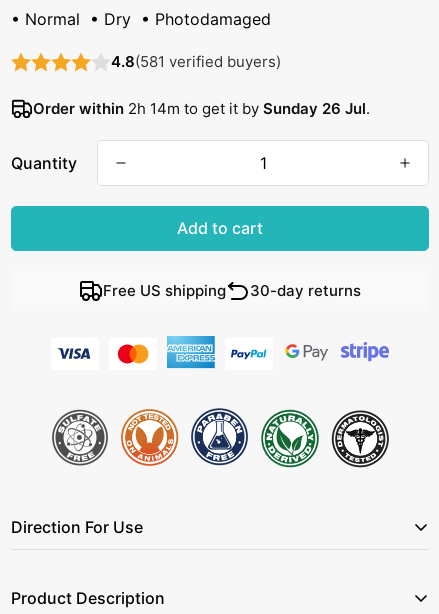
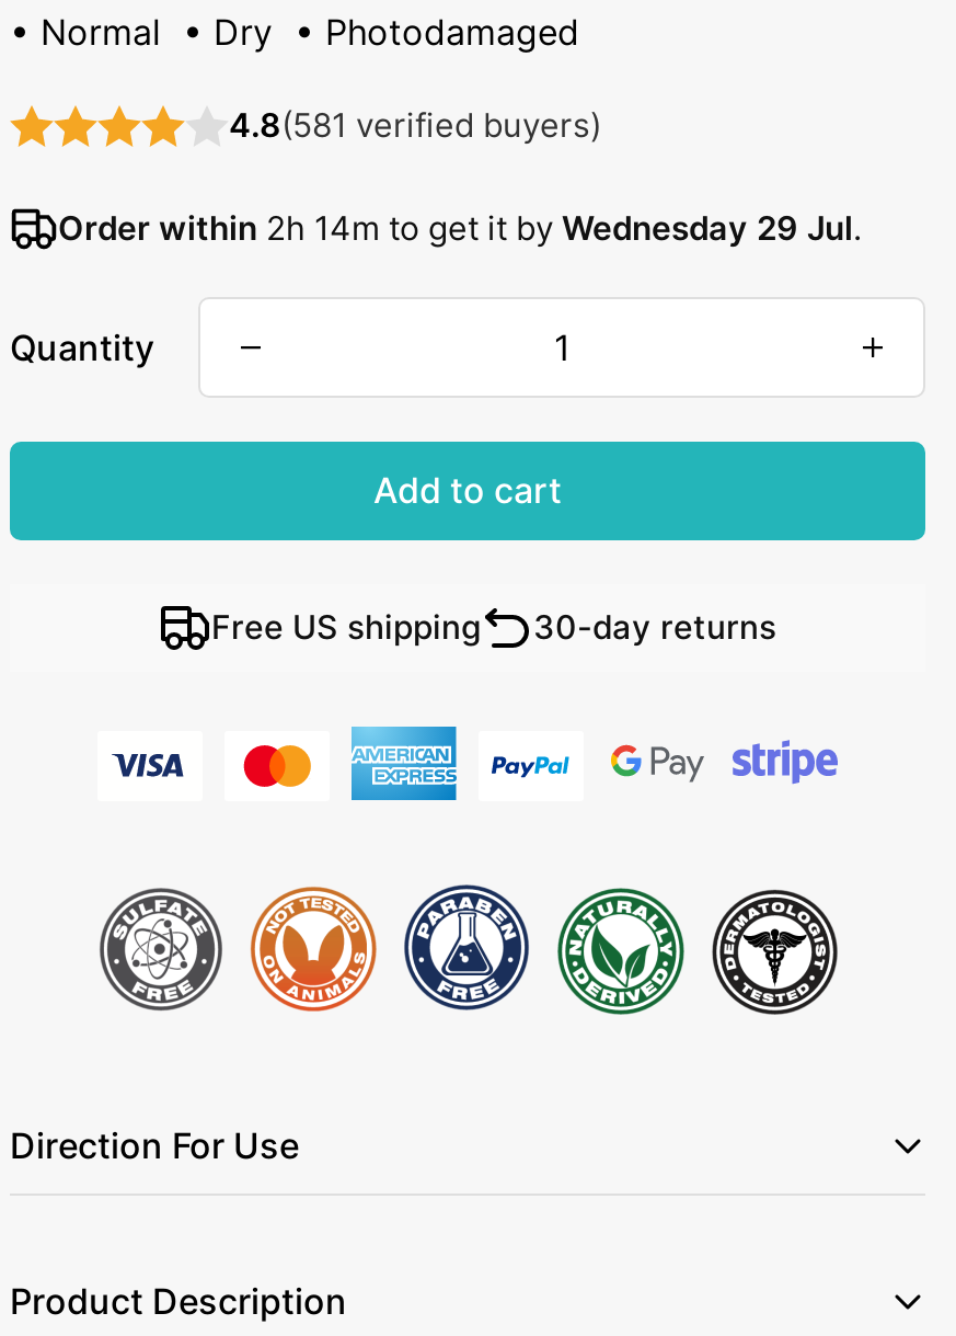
[33,99,370,118] Order within 2h 14m to get it by Sunday 26 Jul. -> [58,207,862,249] Order within 2h 14m to get it by Wednesday 29 Jul.

